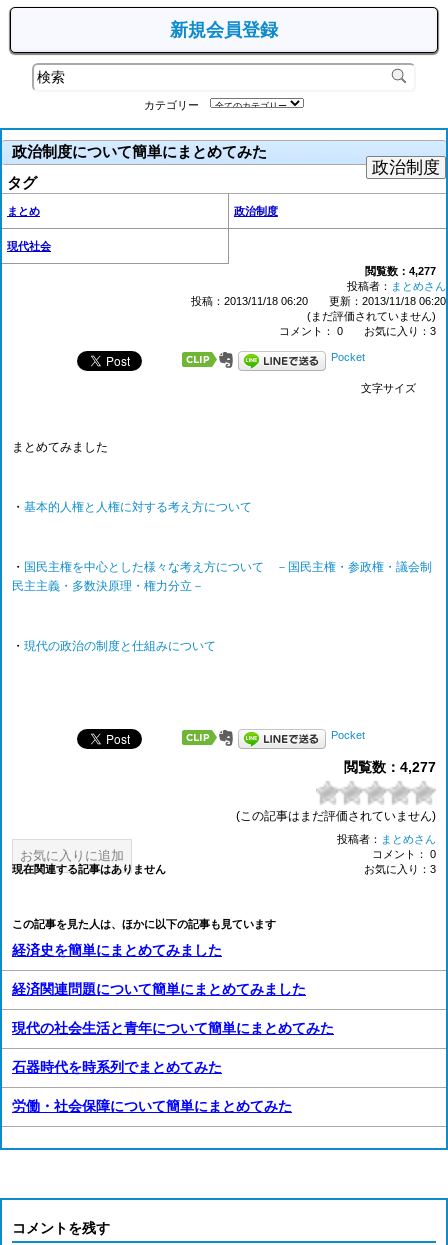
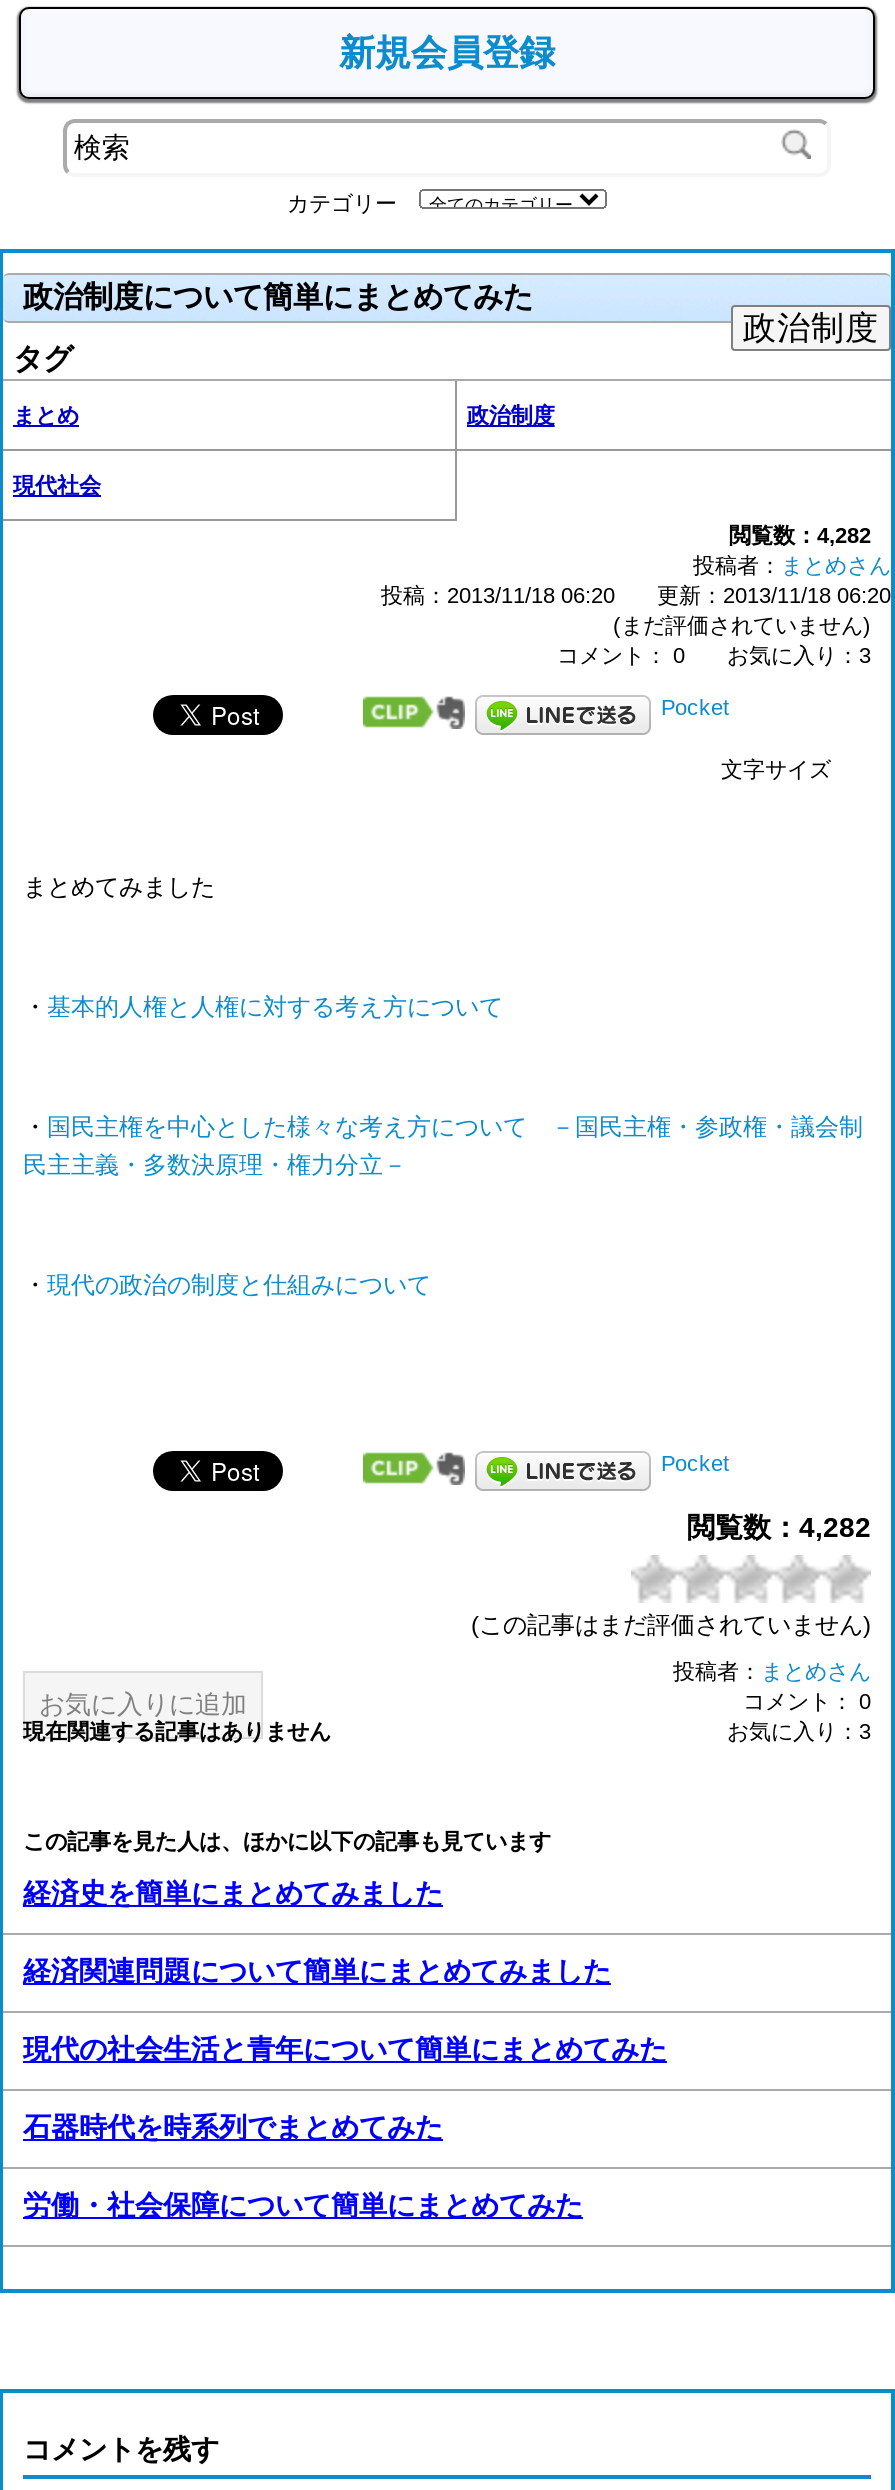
[365,265,436,277] 閲覧数：4,277 -> [729,523,871,547] 閲覧数：4,282
[344,759,436,775] 閲覧数：4,277 -> [687,1511,871,1543] 閲覧数：4,282

